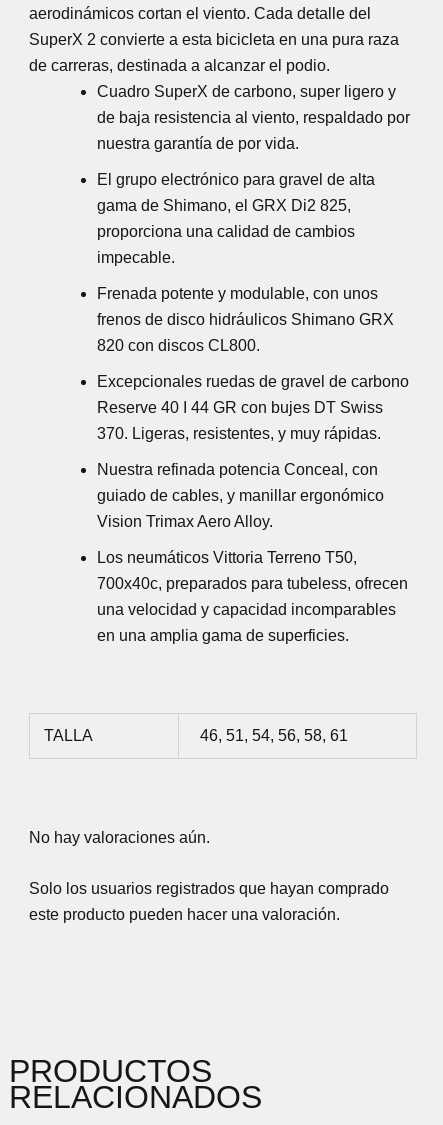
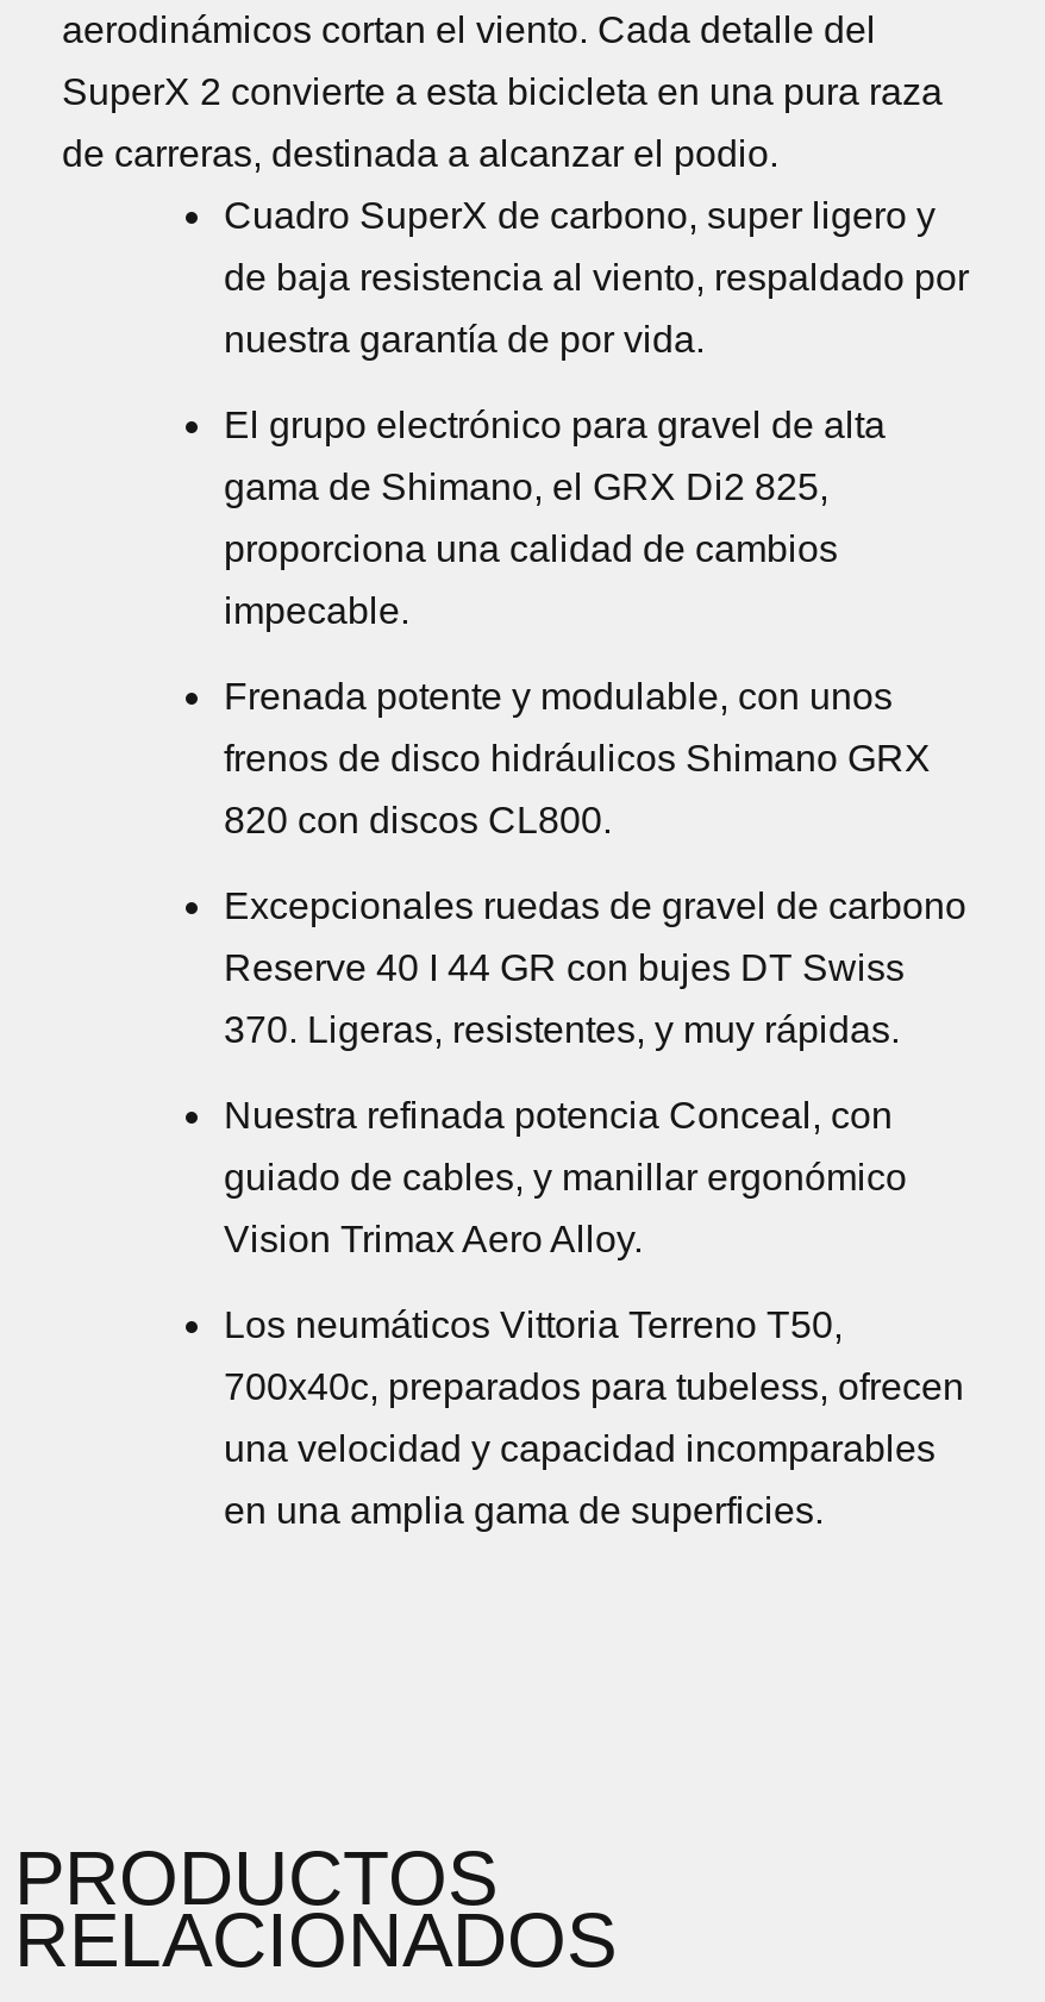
[44,727,348,744] TALLA | 46, 51, 54, 56, 58, 61 -> none
[29,829,389,923] No hay valoraciones aún. | Solo los usuarios registrados que hayan comprado | este producto pueden hacer una valoración. -> none

